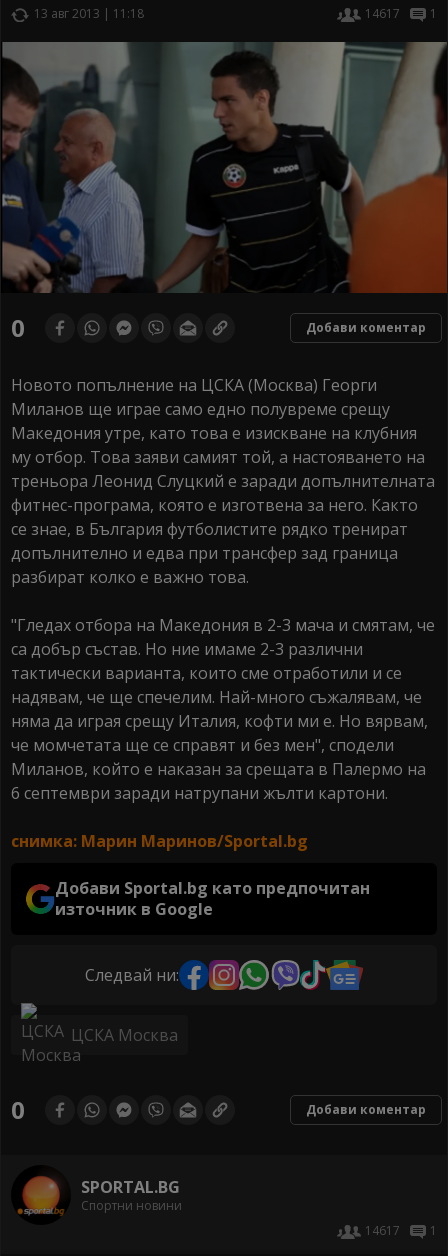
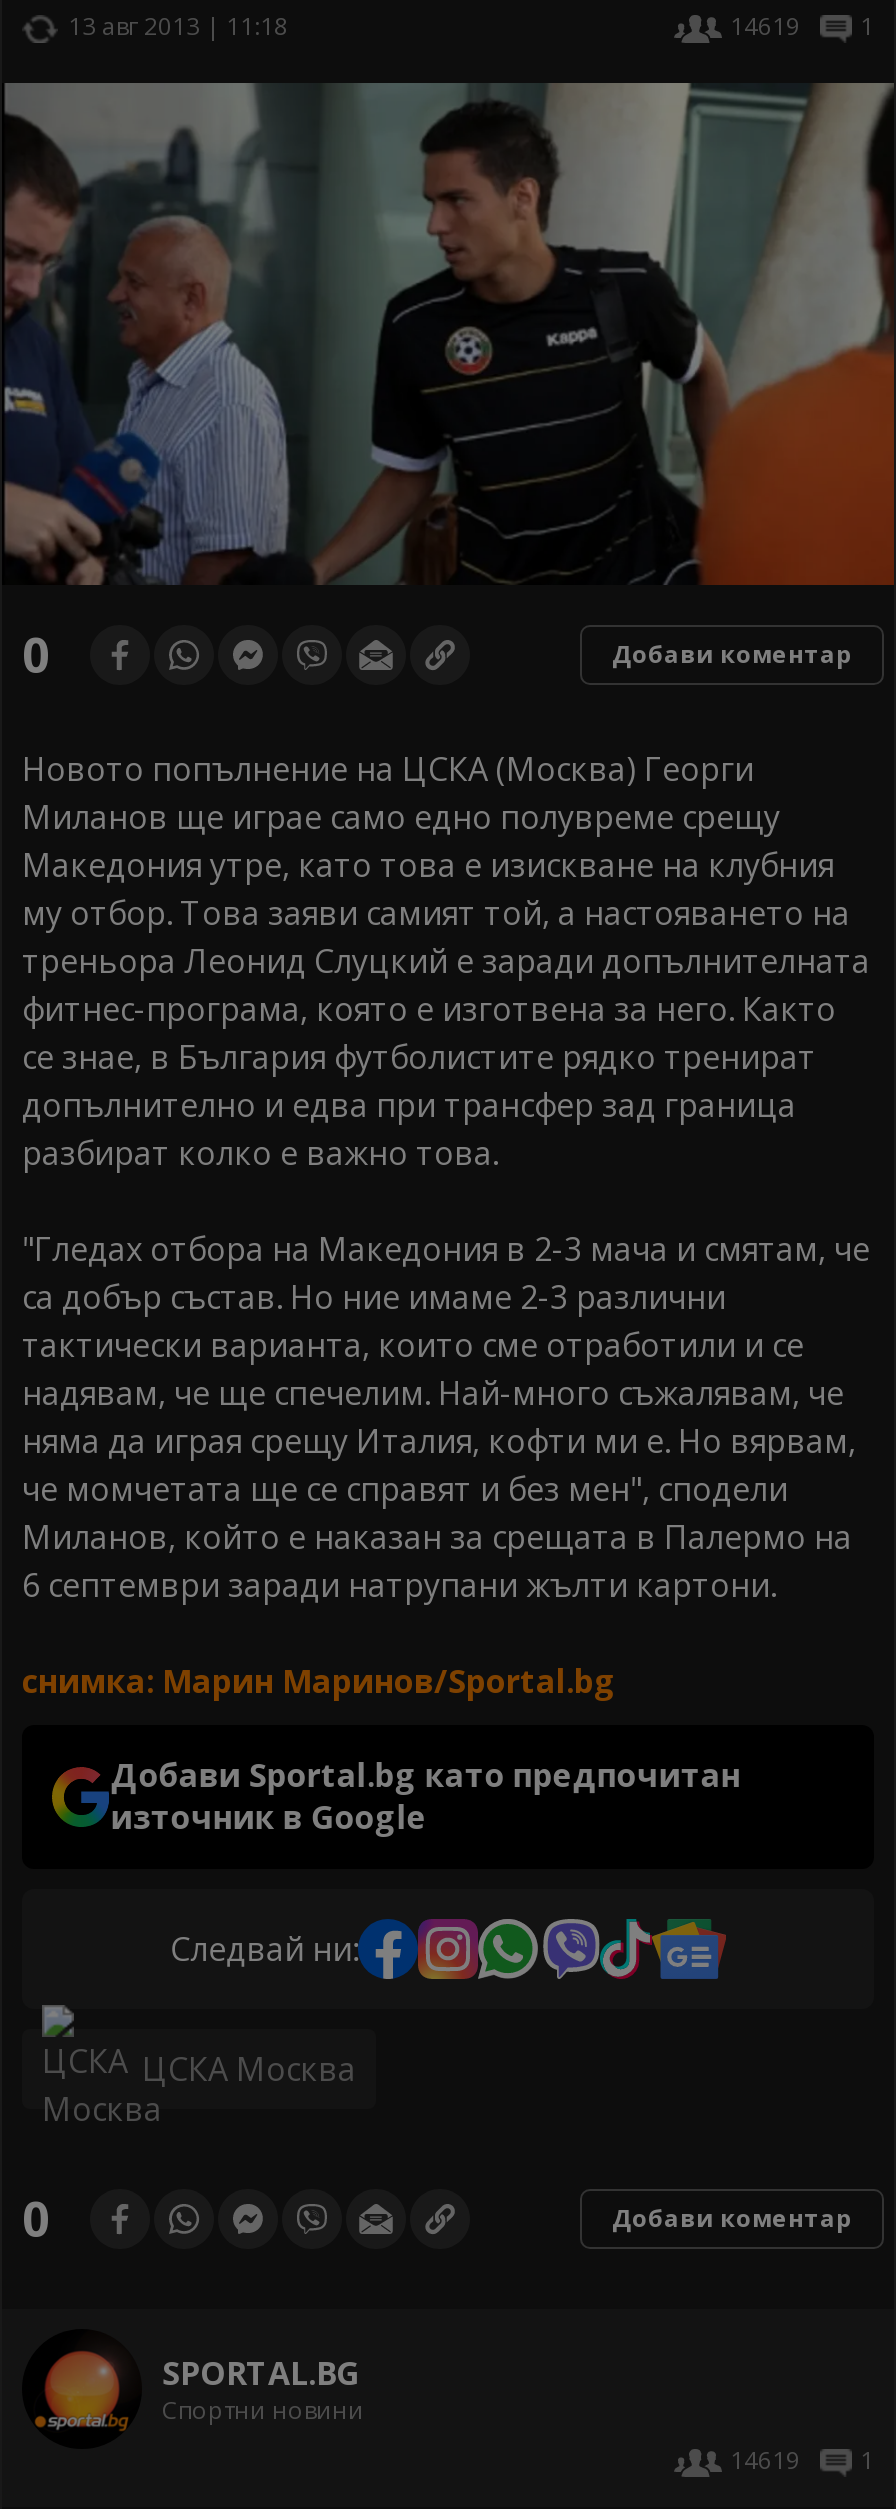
[365,5,437,22] 14617 1 -> [730,9,874,43] 14619 1
[365,1222,437,1239] 14617 1 -> [730,2443,874,2477] 14619 1

